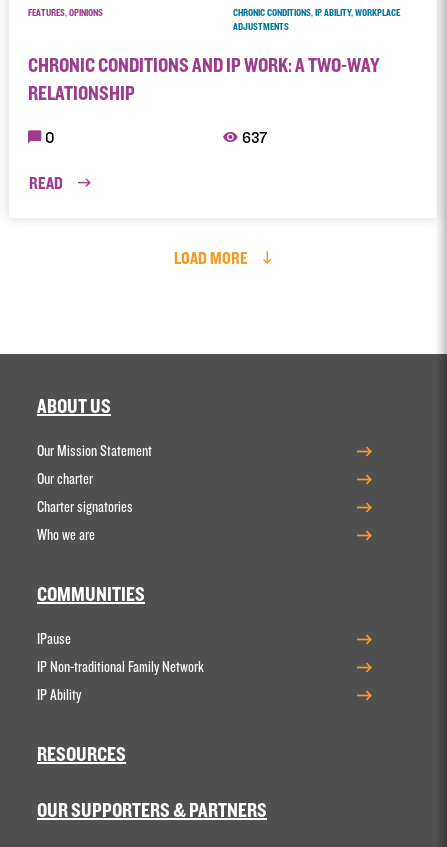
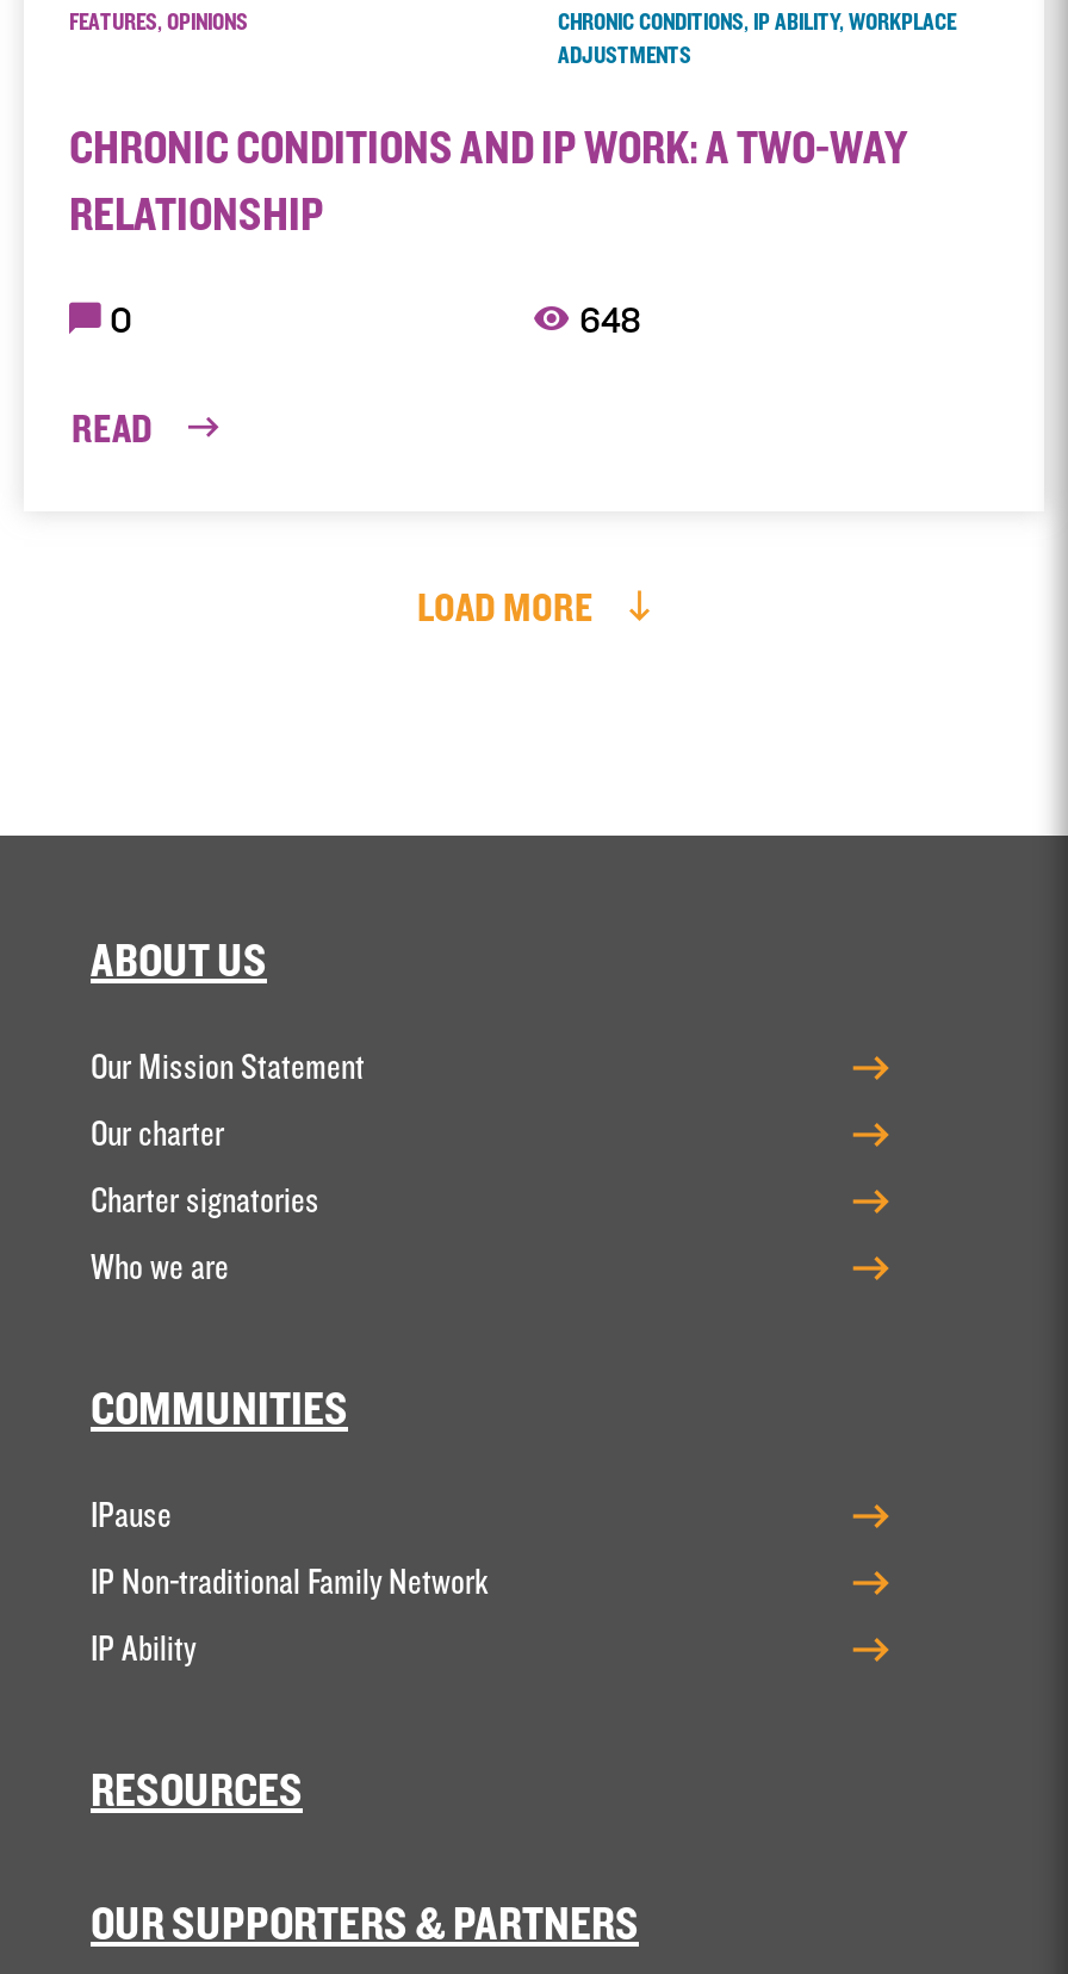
[238,130,267,146] 637 -> [570,302,641,340] 648

